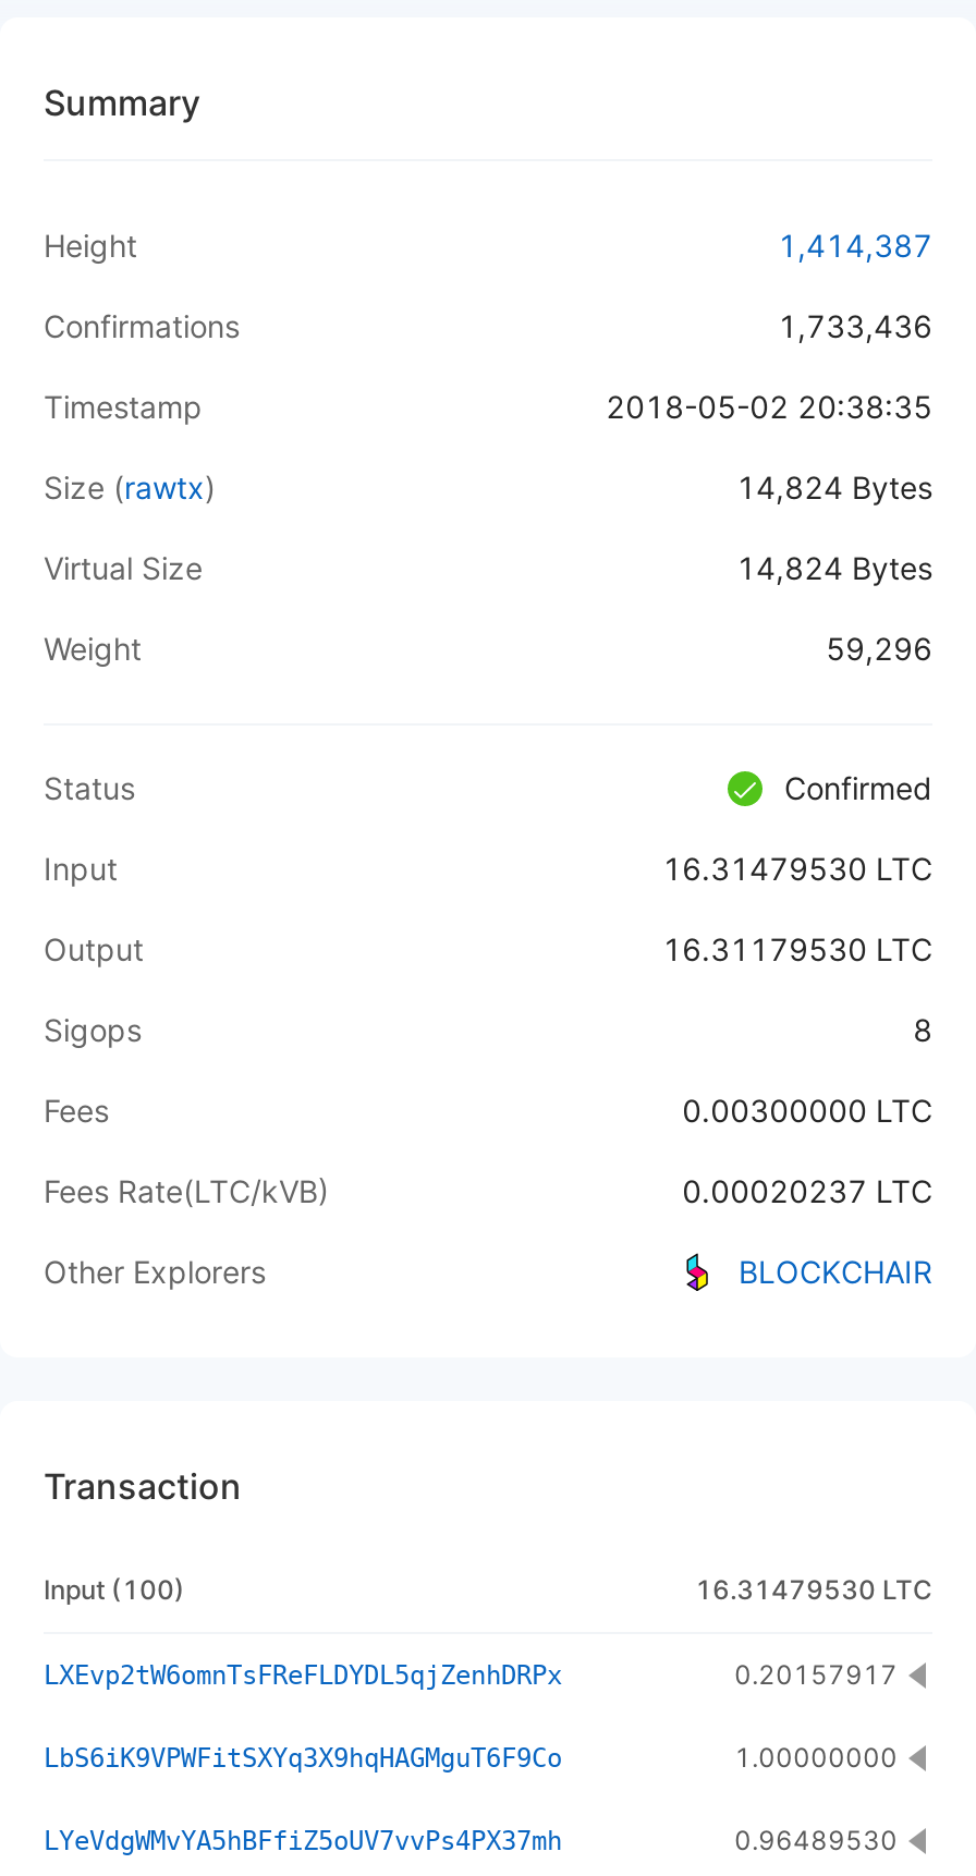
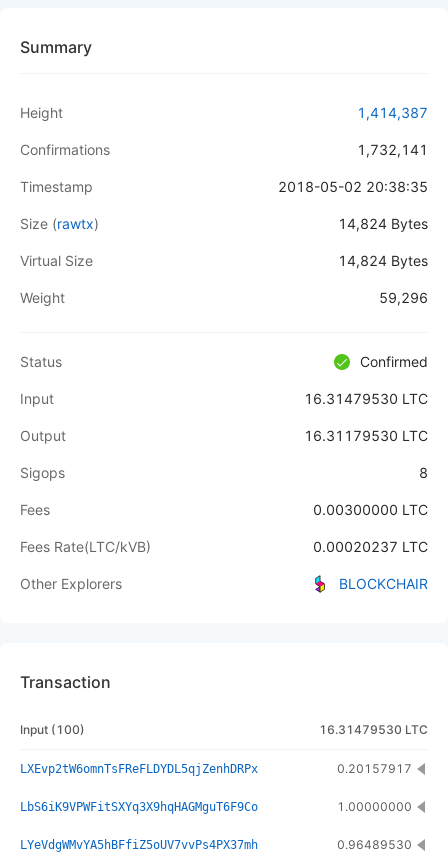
[778,307,932,344] 1,733,436 -> [357,141,428,158] 1,732,141

